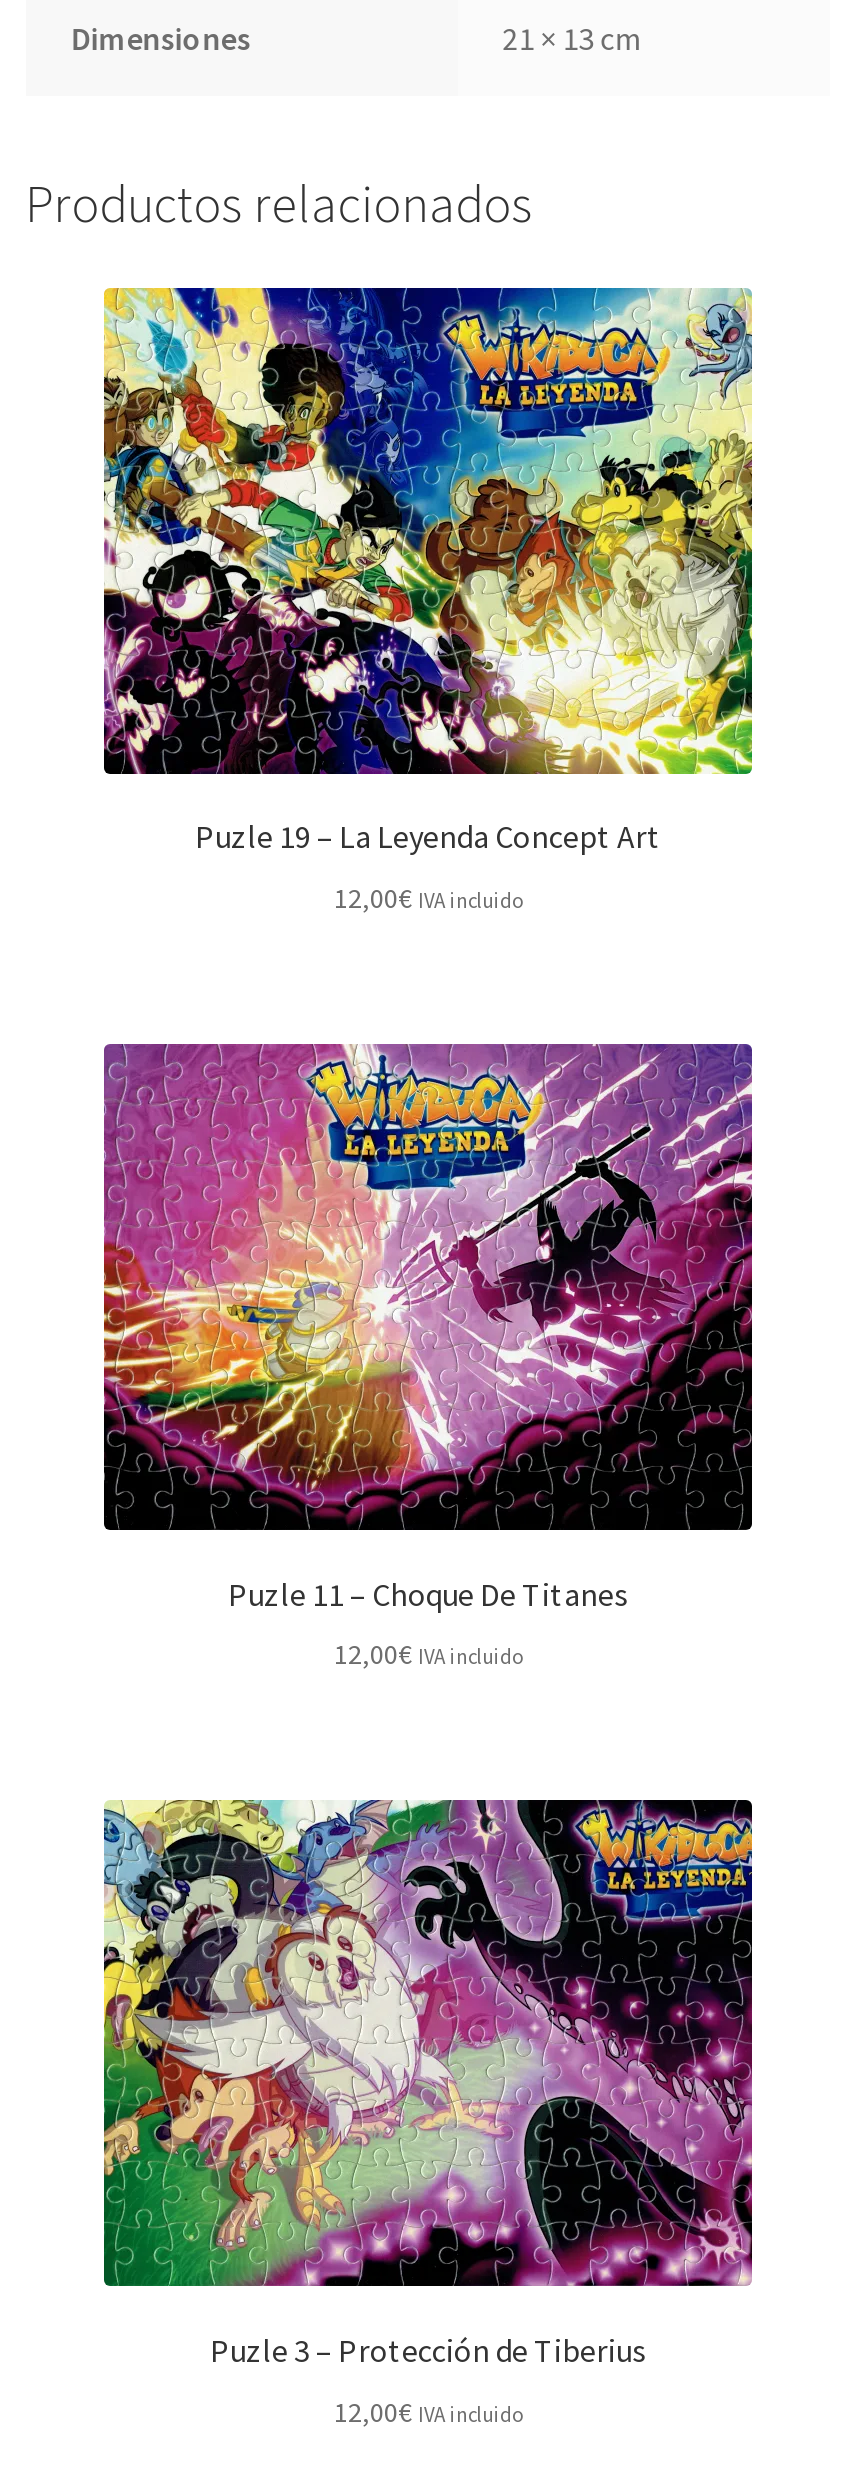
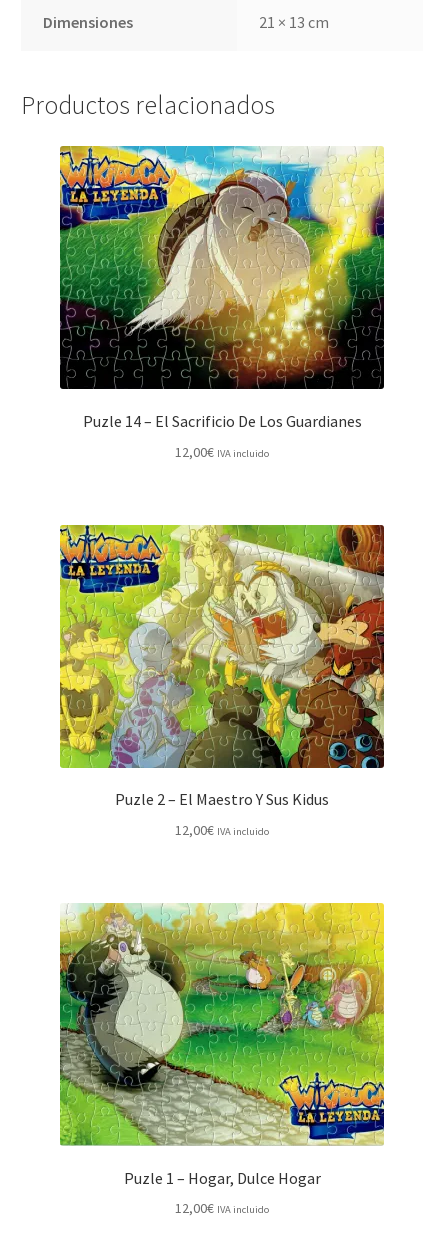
[102,285,754,857] [image] | Puzle 19 – La Leyenda Concept Art -> [59,145,385,431] [image] | Puzle 14 – El Sacrificio De Los Guardianes
[102,1041,754,1614] [image] | Puzle 11 – Choque De Titanes -> [59,524,385,809] [image] | Puzle 2 – El Maestro Y Sus Kidus
[102,1797,754,2370] [image] | Puzle 3 – Protección de Tiberius -> [59,902,385,1188] [image] | Puzle 1 – Hogar, Dulce Hogar

